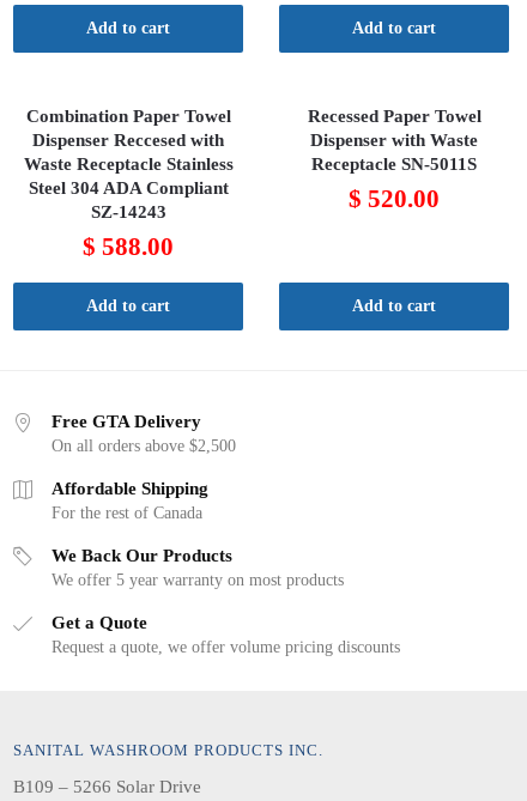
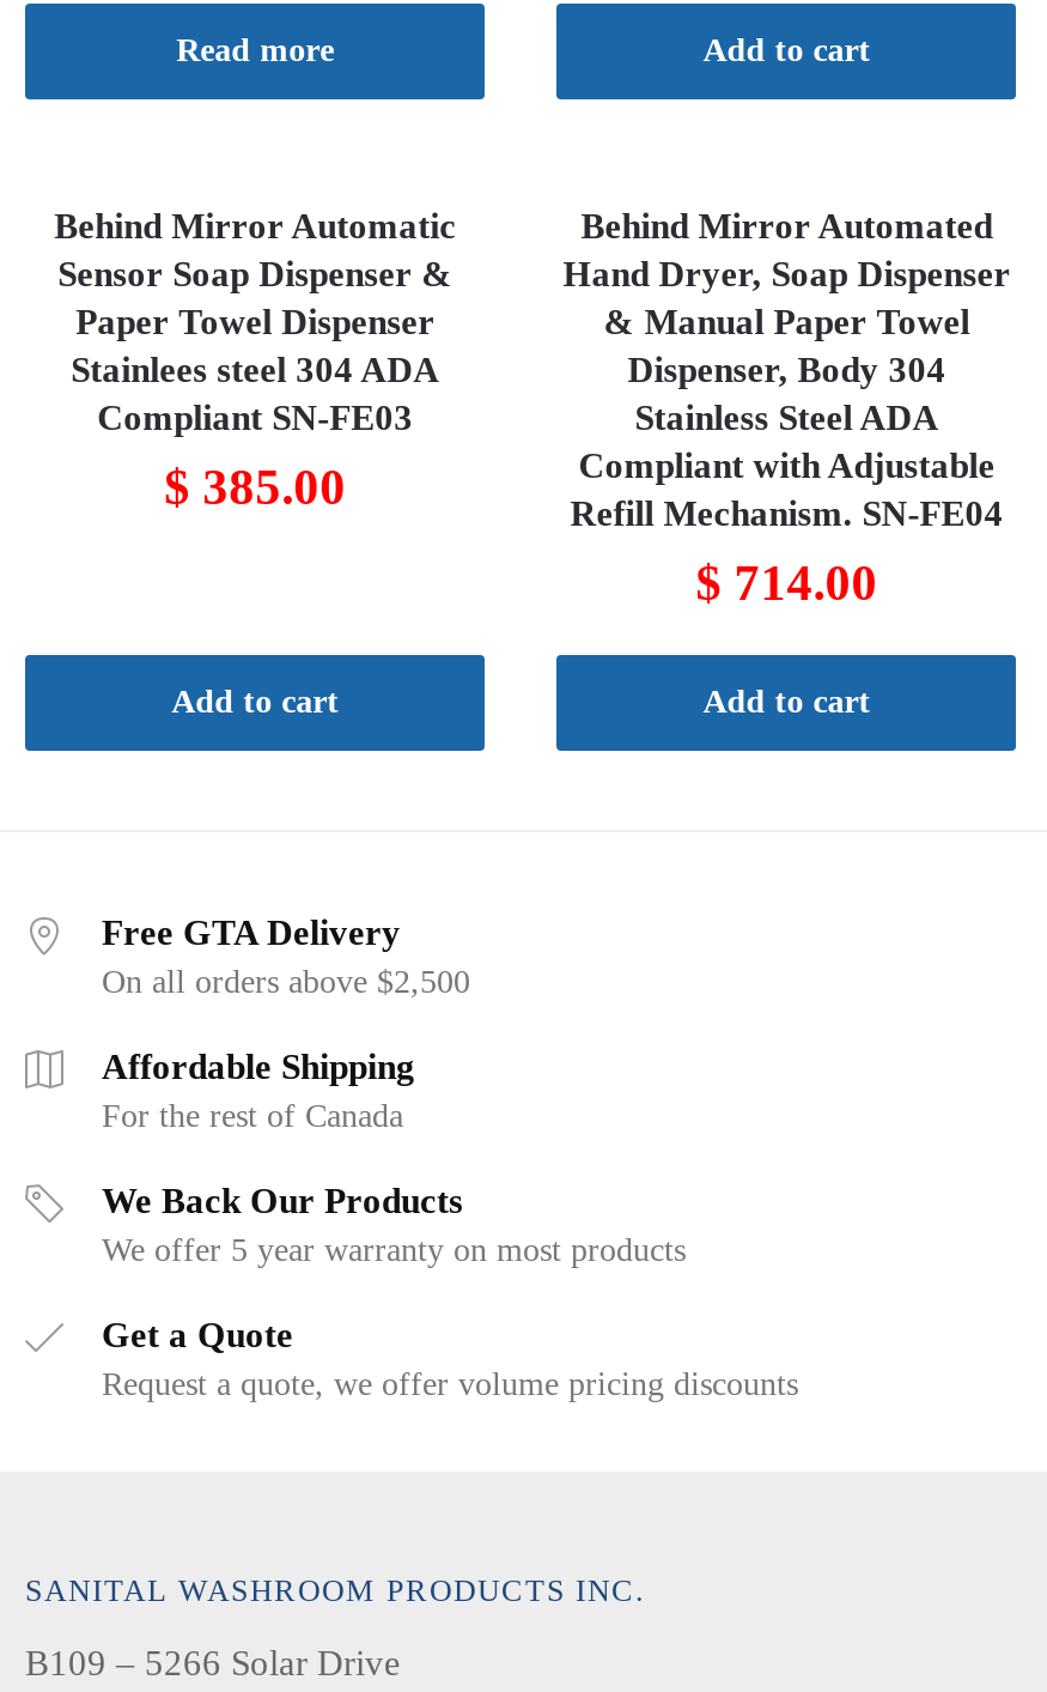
[86,19,170,37] Add to cart -> [176,31,334,67] Read more
[23,107,233,261] Combination Paper Towel | Dispenser Reccesed with | Waste Receptacle Stainless | Steel 304 ADA Compliant | SZ-14243 | $588.00 -> [54,208,456,517] Behind Mirror Automatic | Sensor Soap Dispenser & | Paper Towel Dispenser | Stainlees steel 304 ADA | Compliant SN-FE03 | $385.00
[308,107,481,214] Recessed Paper Towel | Dispenser with Waste | Receptacle SN-5011S | $520.00 -> [563,208,1011,613] Behind Mirror Automated | Hand Dryer, Soap Dispenser | & Manual Paper Towel | Dispenser, Body 304 | Stainless Steel ADA | Compliant with Adjustable | Refill Mechanism. SN-FE04 | $714.00

